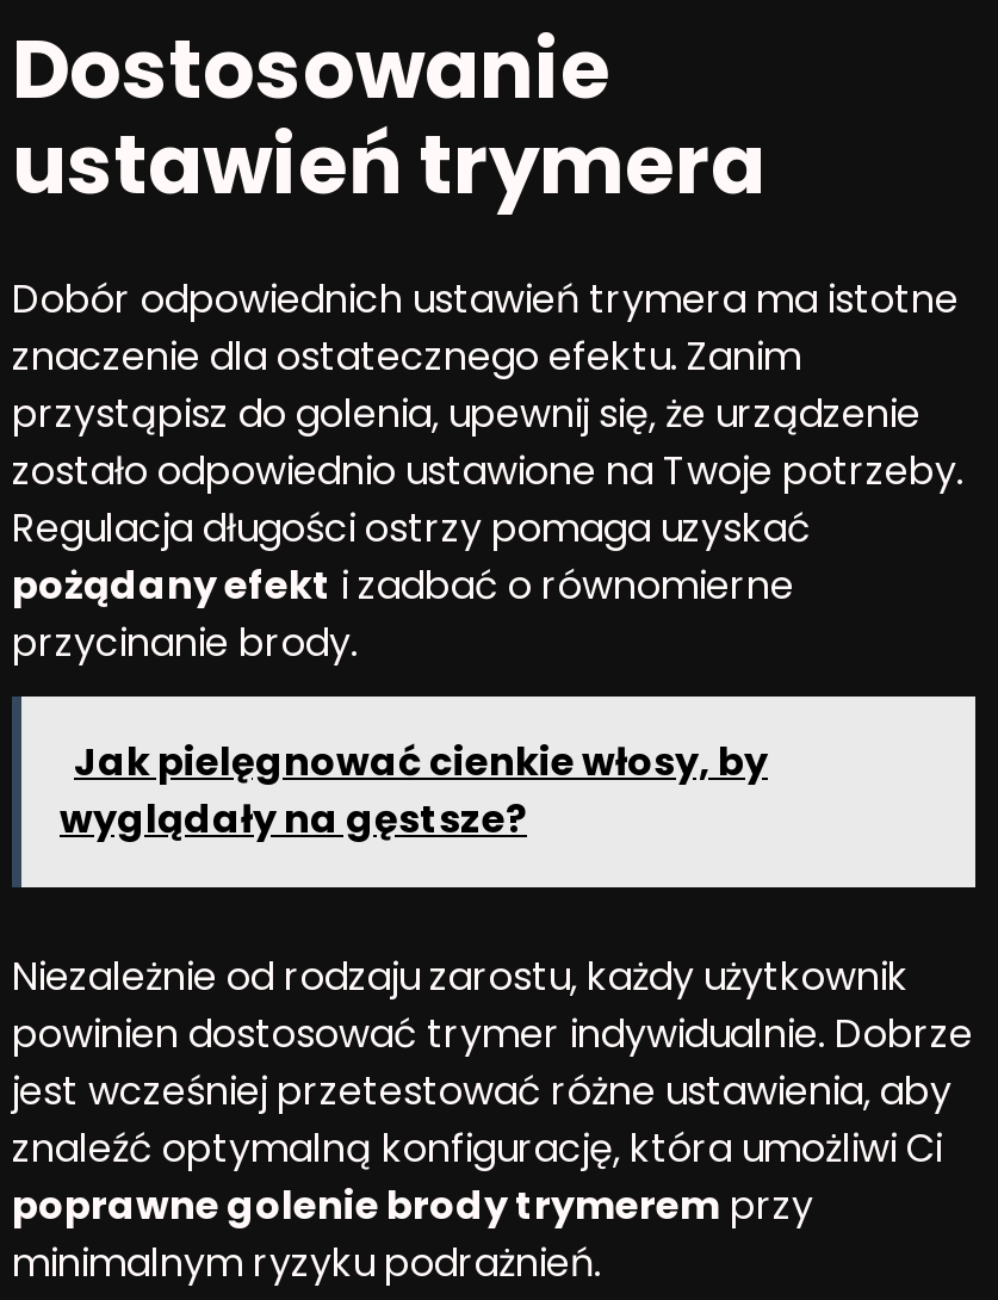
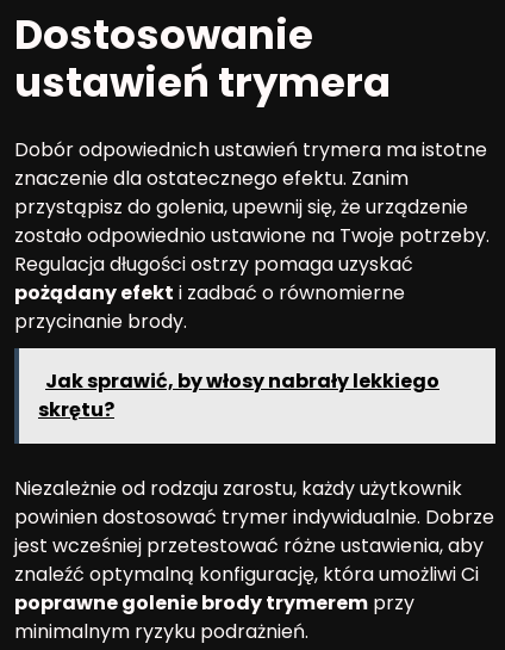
[60,735,768,847] Jak pielęgnować cienkie włosy, by | wyglądały na gęstsze? -> [38,367,439,423] Jak sprawić, by włosy nabrały lekkiego | skrętu?

